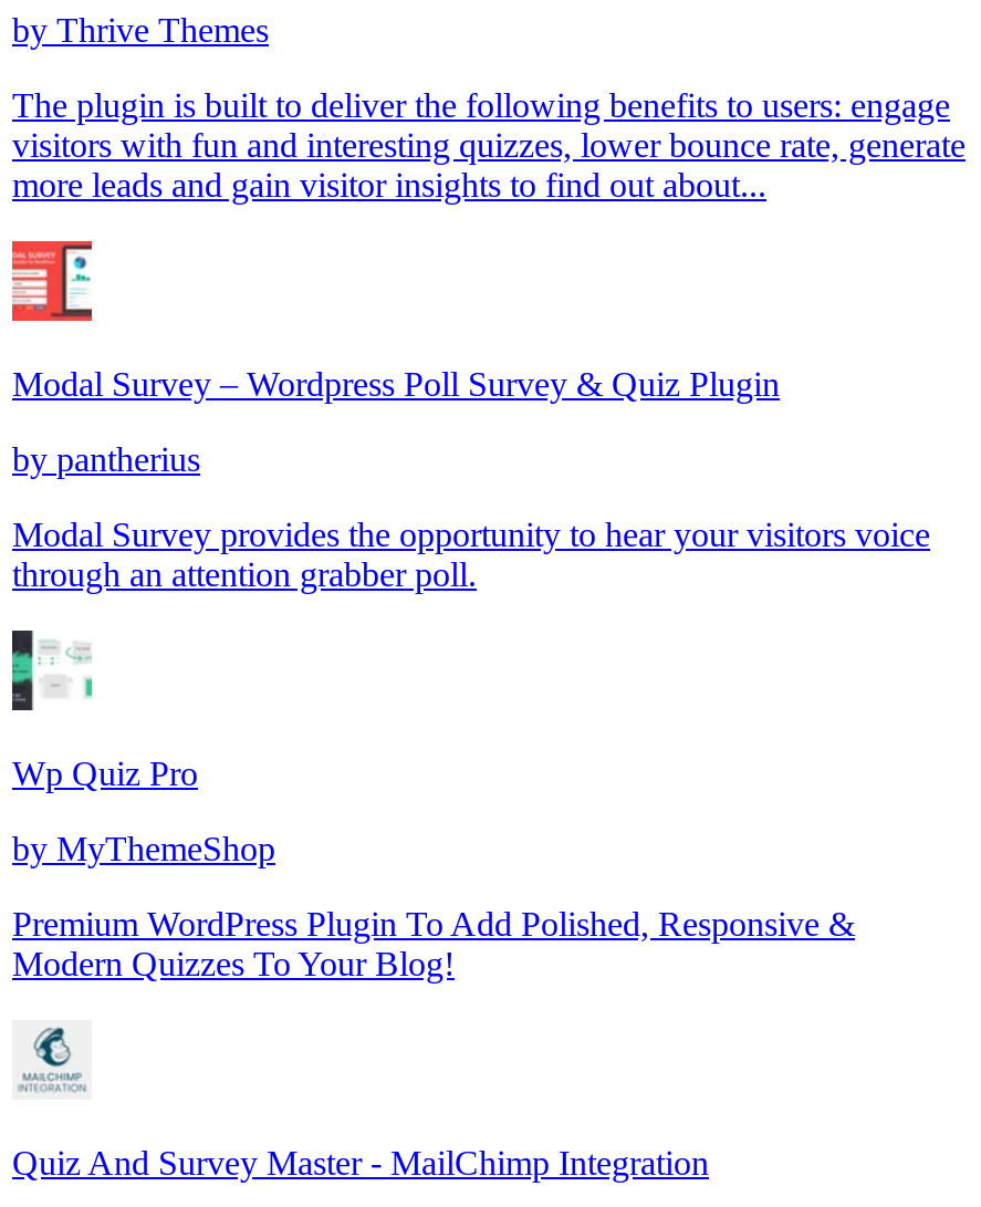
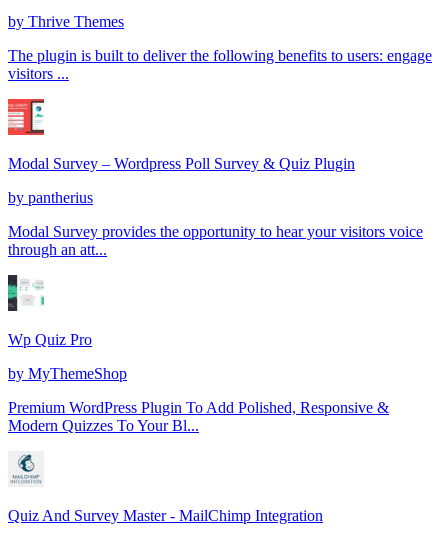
[12,125,966,202] visitors with fun and interesting quizzes, lower bounce rate, generate | more leads and gain visitor insights to find out about... -> [8,64,69,81] visitors ...
[12,554,477,592] through an attention grabber poll. -> [8,240,107,257] through an att...
[12,944,455,981] Modern Quizzes To Your Blog! -> [8,416,199,433] Modern Quizzes To Your Bl...

